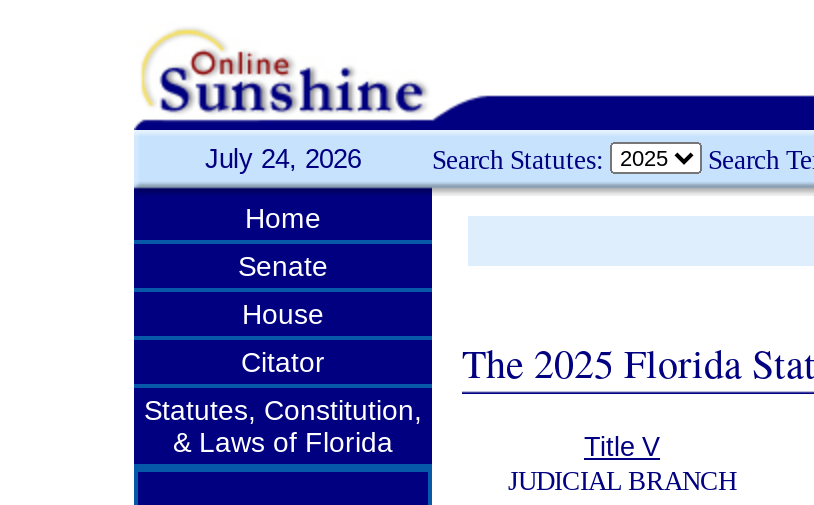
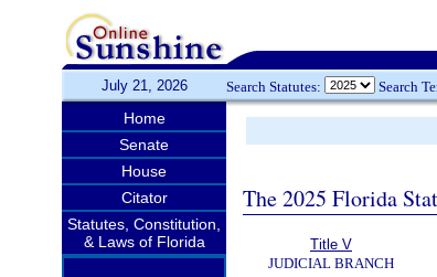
[205,144,361,174] July 24, 2026 -> [101,77,187,94] July 21, 2026

